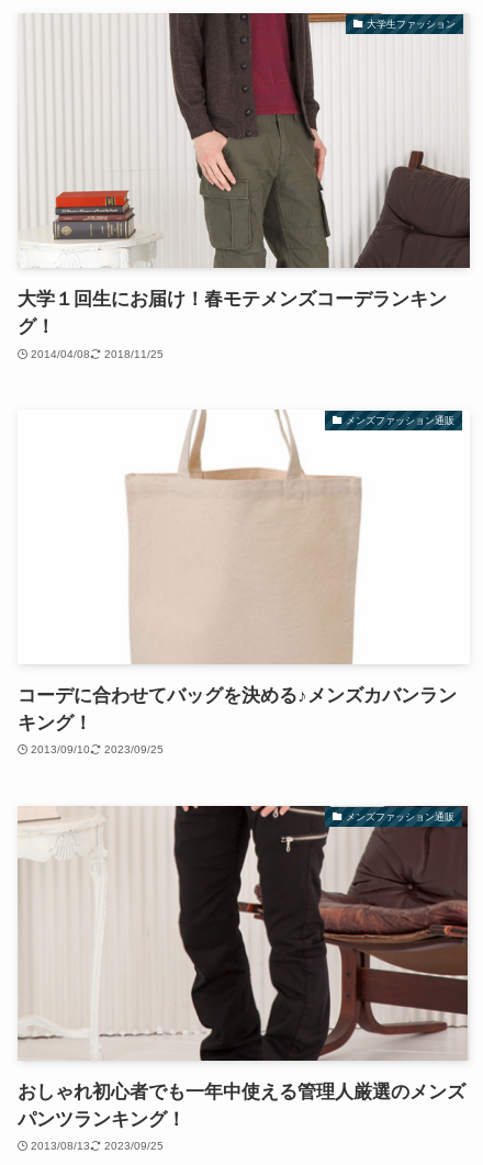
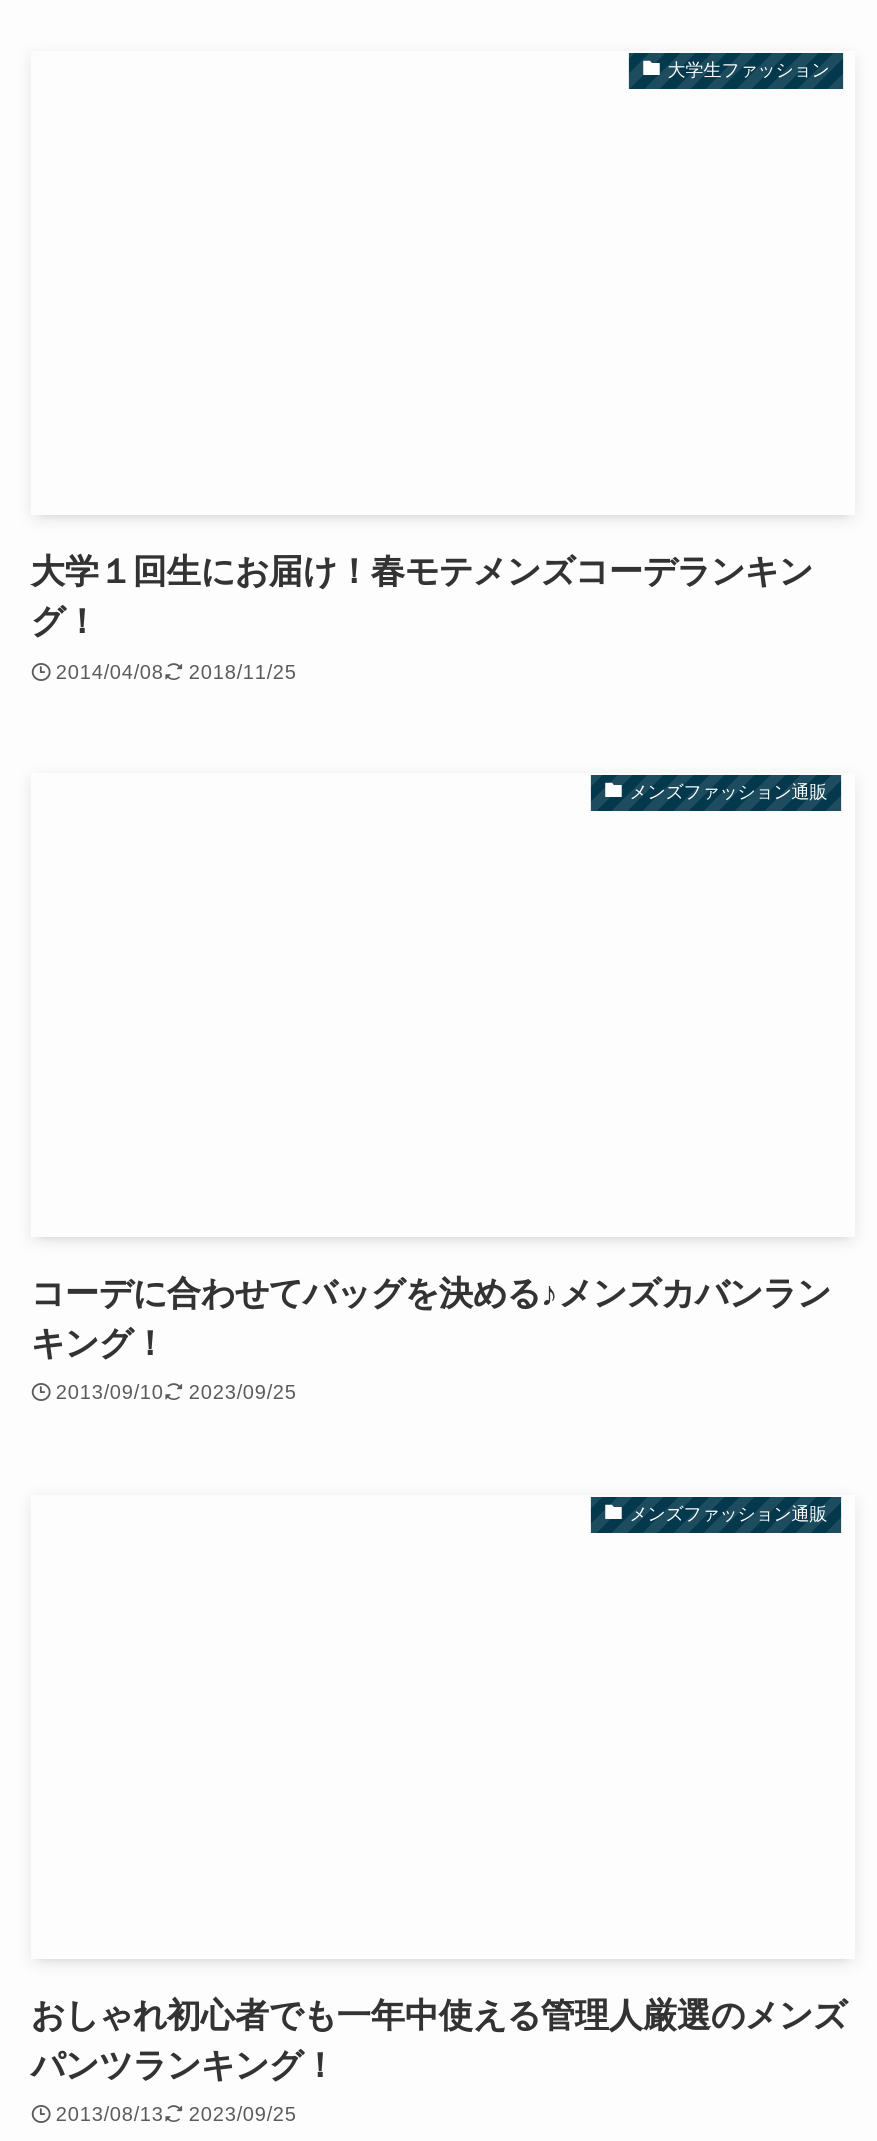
[19,12,471,269] [image] -> none
[125,410,362,664] [image] -> none
[16,805,469,1062] [image] -> none

